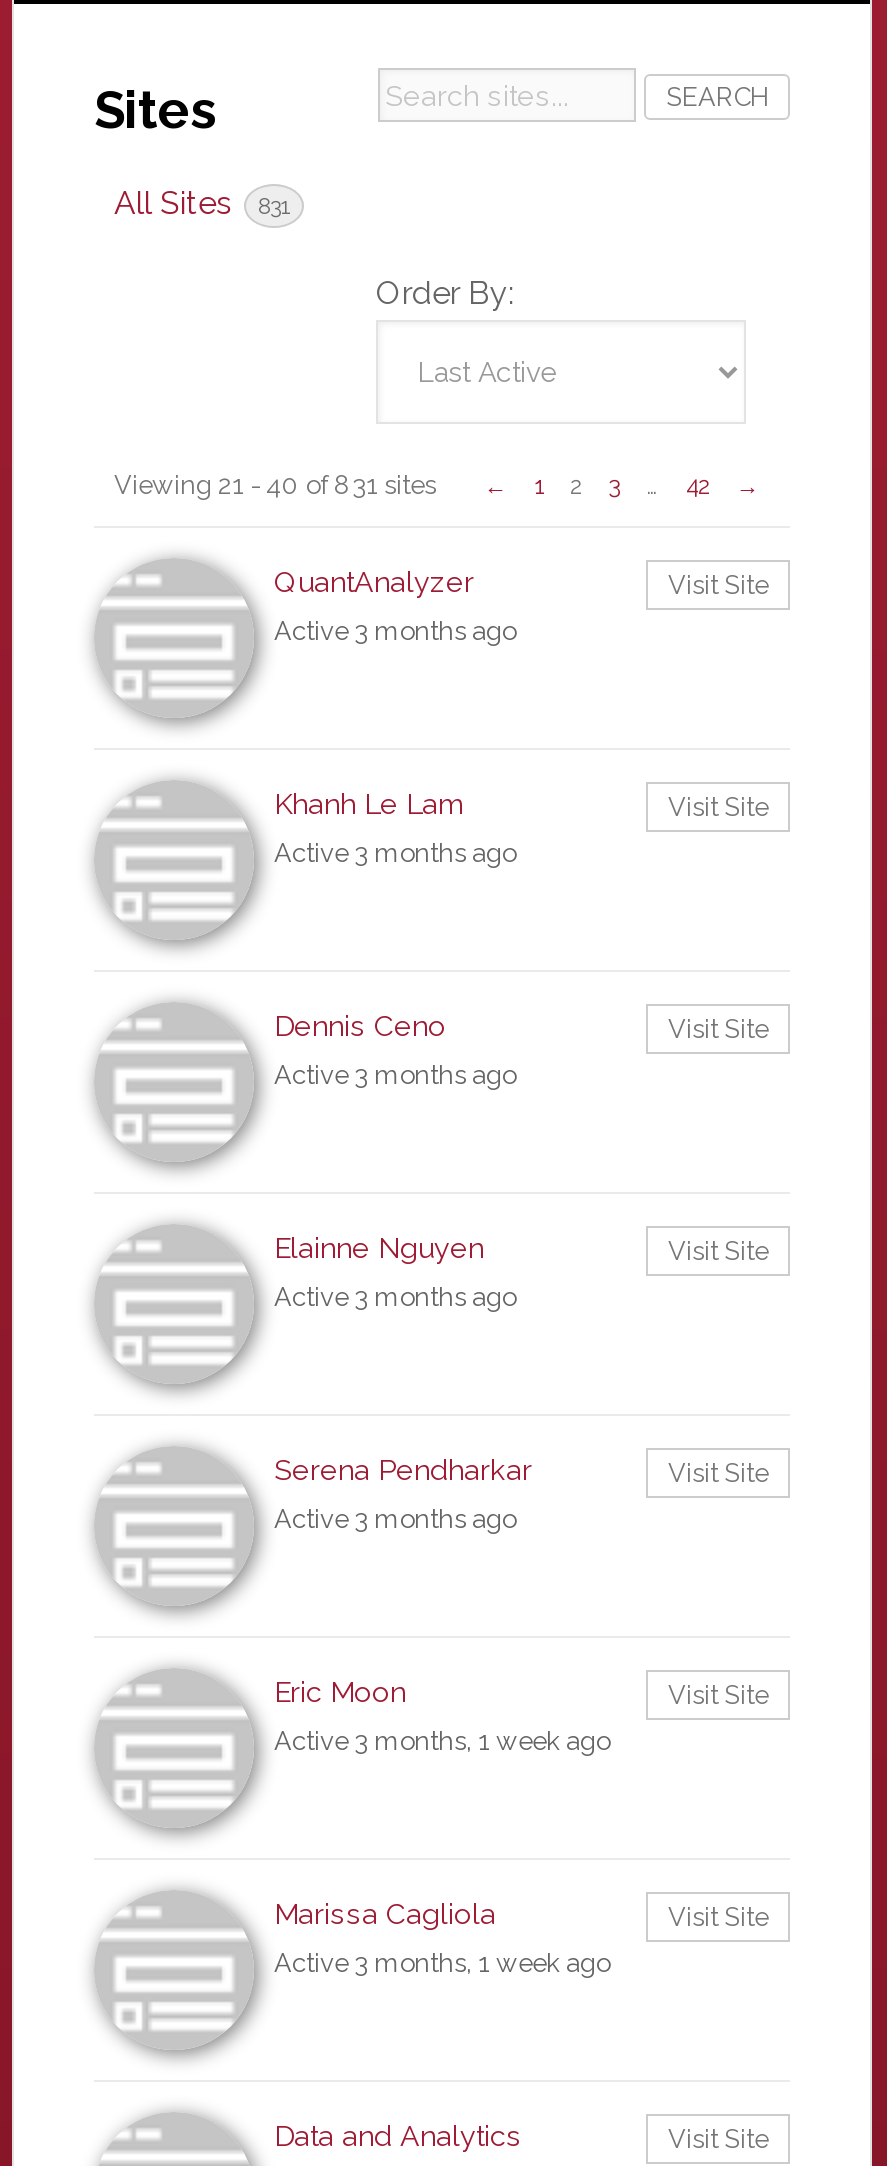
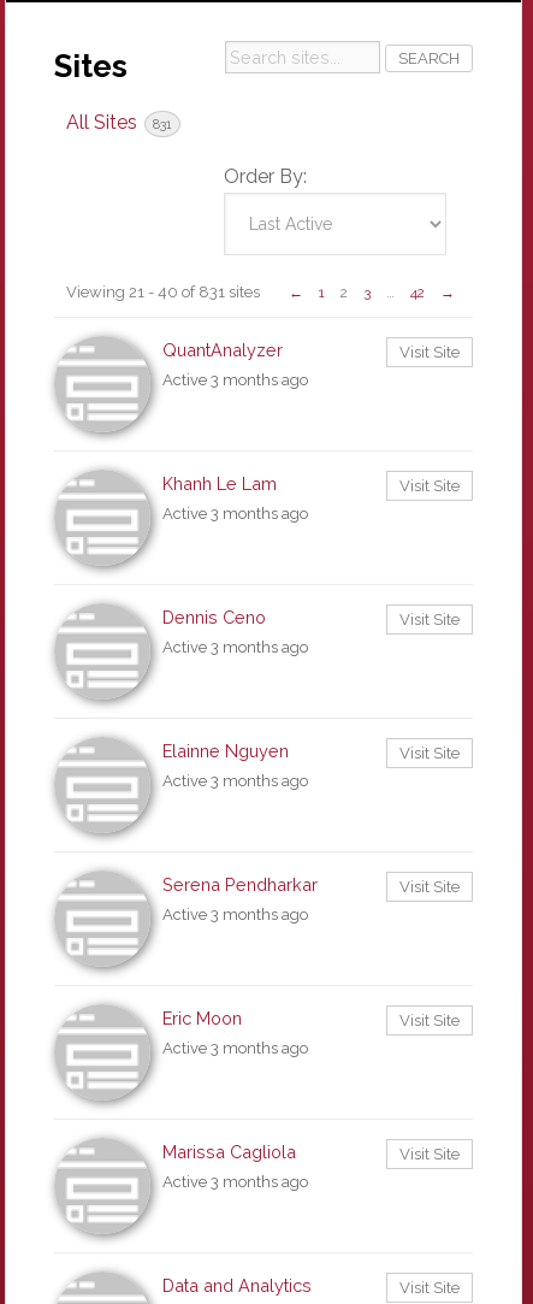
[274,1726,610,1756] Active 3 months, 1 week ago -> [162,1039,308,1057] Active 3 months ago
[274,1948,610,1978] Active 3 months, 1 week ago -> [162,1173,308,1191] Active 3 months ago

